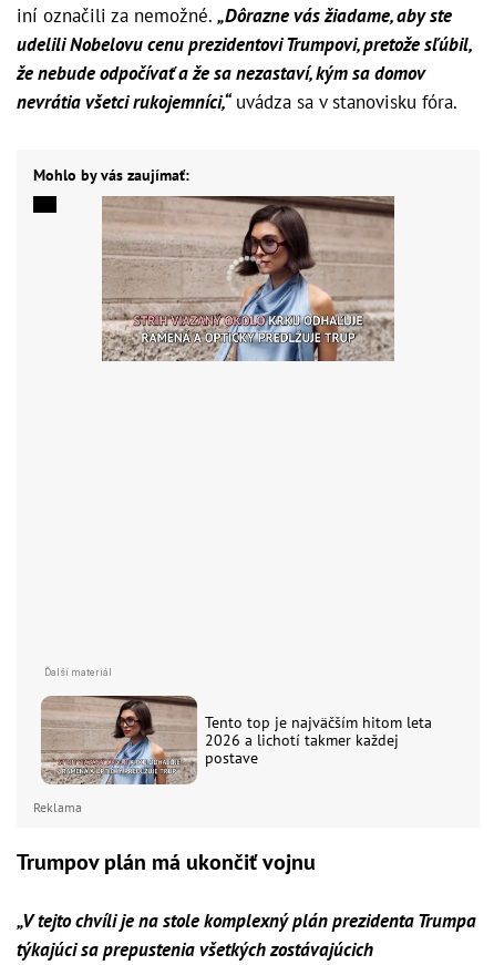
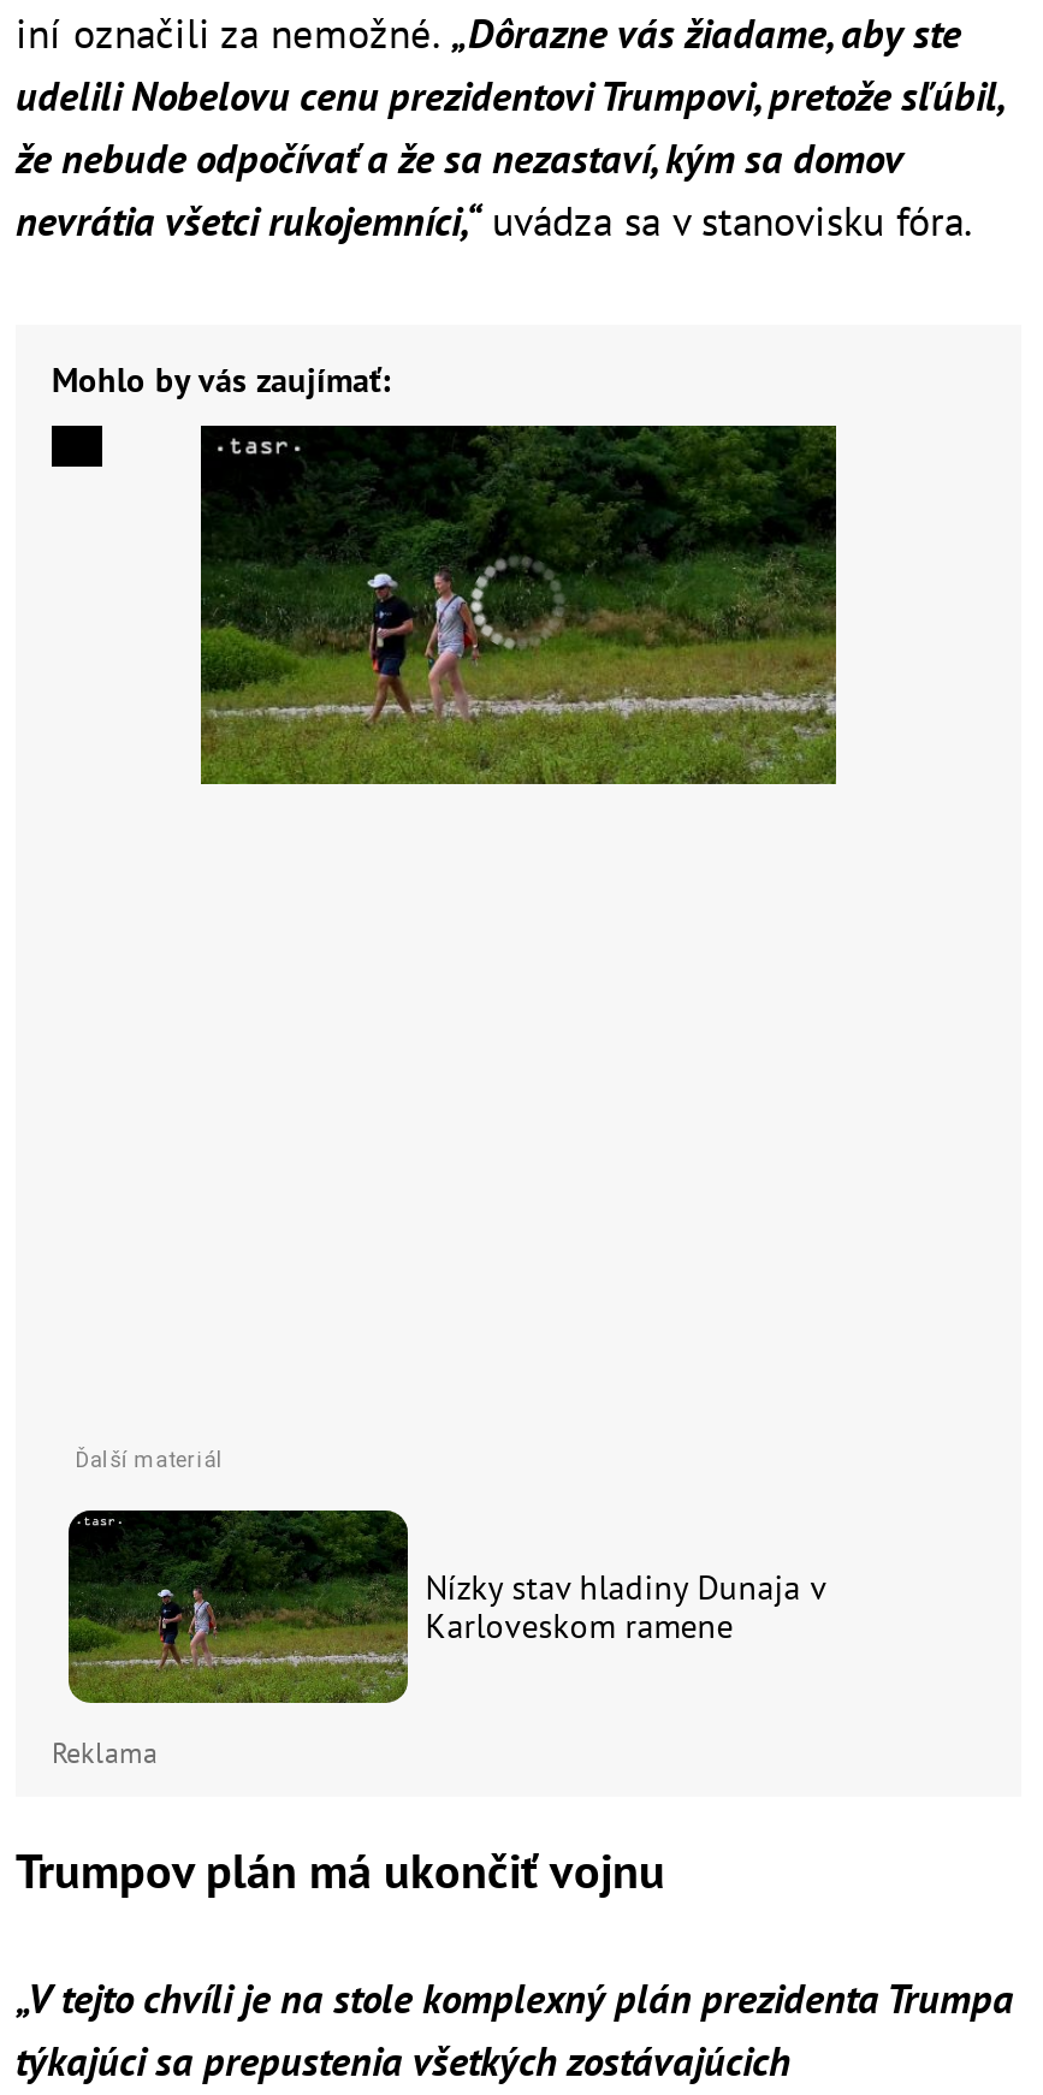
[101,195,395,362] [image] -> [198,423,836,787] [image]
[41,695,432,786] [image] | Tento top je najväčším hitom leta | 2026 a lichotí takmer každej | postave -> [66,1508,825,1705] [image] | Nízky stav hladiny Dunaja v | Karloveskom ramene

